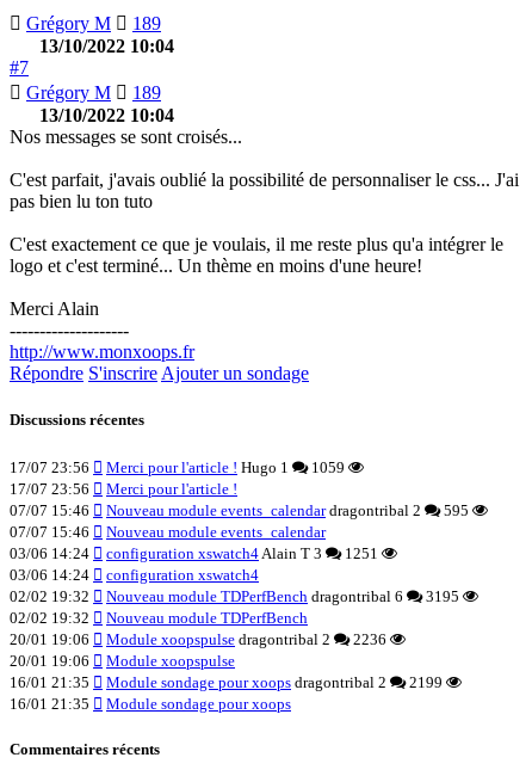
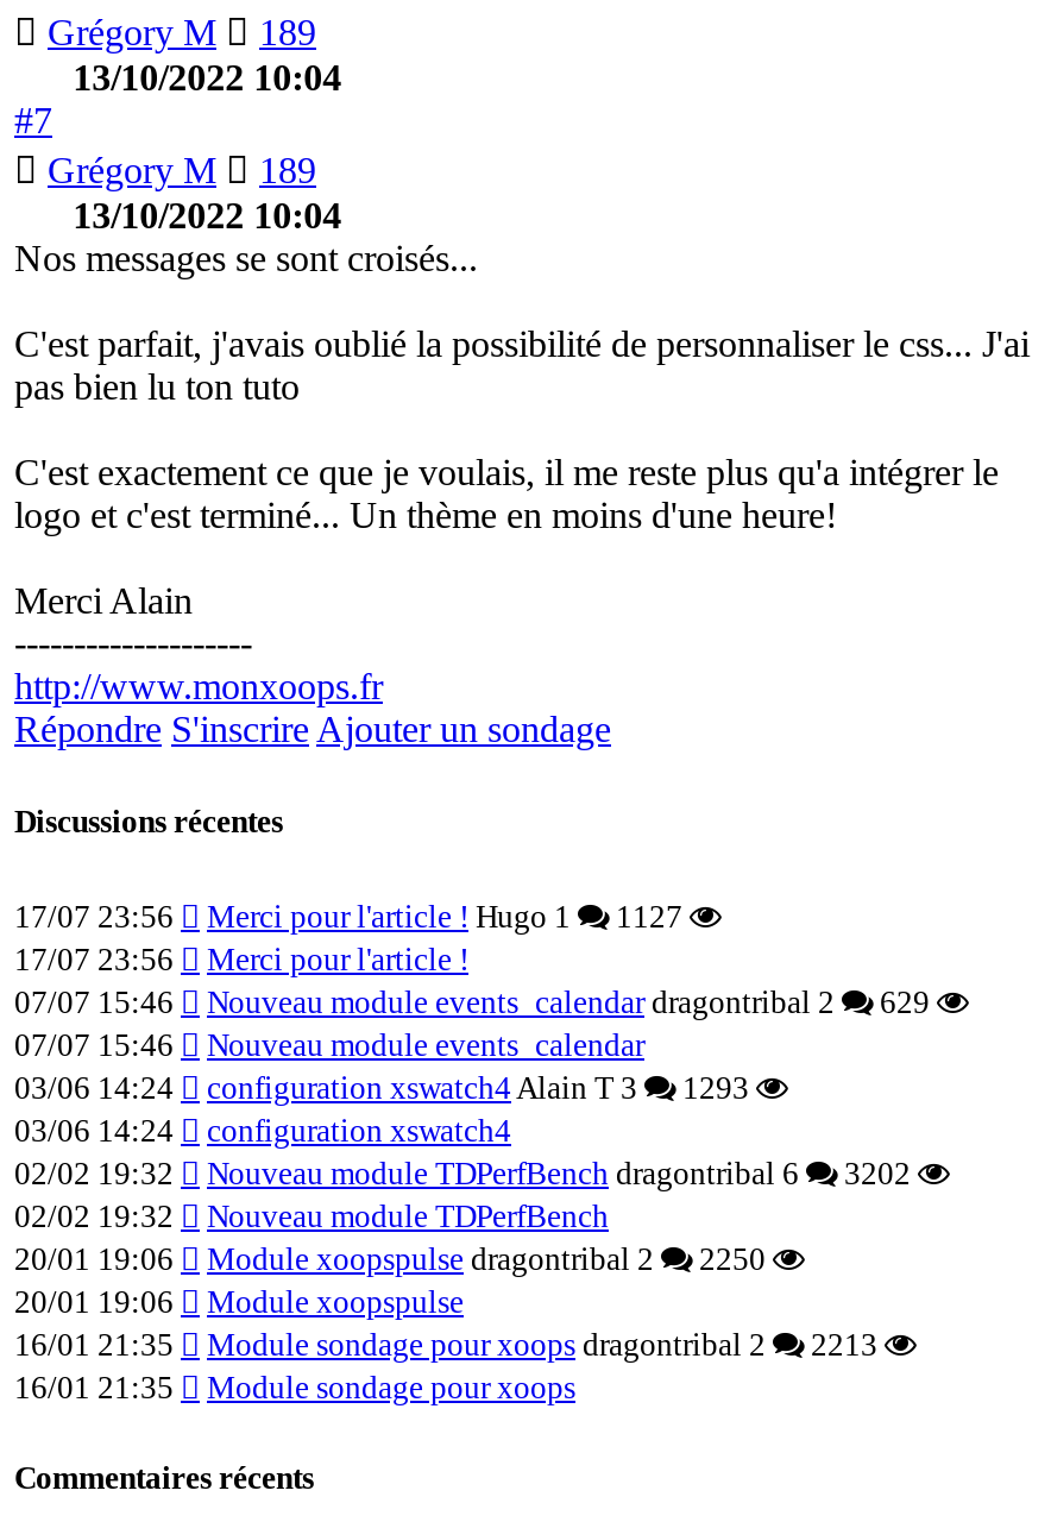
[10,459,348,477] 17/07 23:56 Merci pour l'article ! Hugo 1 1059 -> [14,899,690,935] 17/07 23:56 Merci pour l'article ! Hugo 1 1127
[10,502,472,520] 07/07 15:46 Nouveau module events_calendar dragontribal 2 595 -> [14,985,937,1021] 07/07 15:46 Nouveau module events_calendar dragontribal 2 629
[10,545,382,563] 03/06 14:24 configuration xswatch4 Alain T 3 1251 -> [14,1071,756,1106] 03/06 14:24 configuration xswatch4 Alain T 3 1293
[10,588,463,606] 02/02 19:32 Nouveau module TDPerfBench dragontribal 6 3195 -> [14,1156,918,1192] 02/02 19:32 Nouveau module TDPerfBench dragontribal 6 3202
[10,631,390,648] 20/01 19:06 Module xoopspulse dragontribal 2 2236 -> [14,1242,773,1278] 20/01 19:06 Module xoopspulse dragontribal 2 2250
[10,674,446,691] 16/01 21:35 Module sondage pour xoops dragontribal 2 2199 -> [14,1327,885,1363] 16/01 21:35 Module sondage pour xoops dragontribal 2 2213

